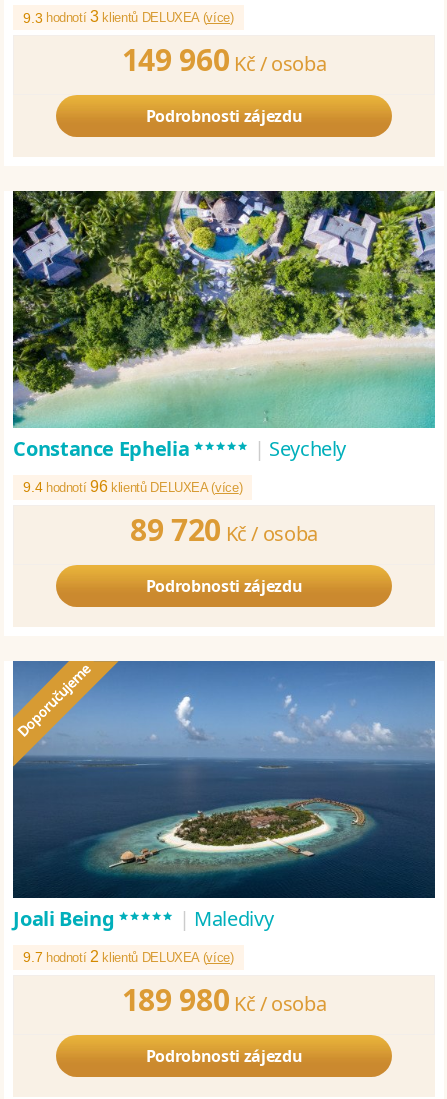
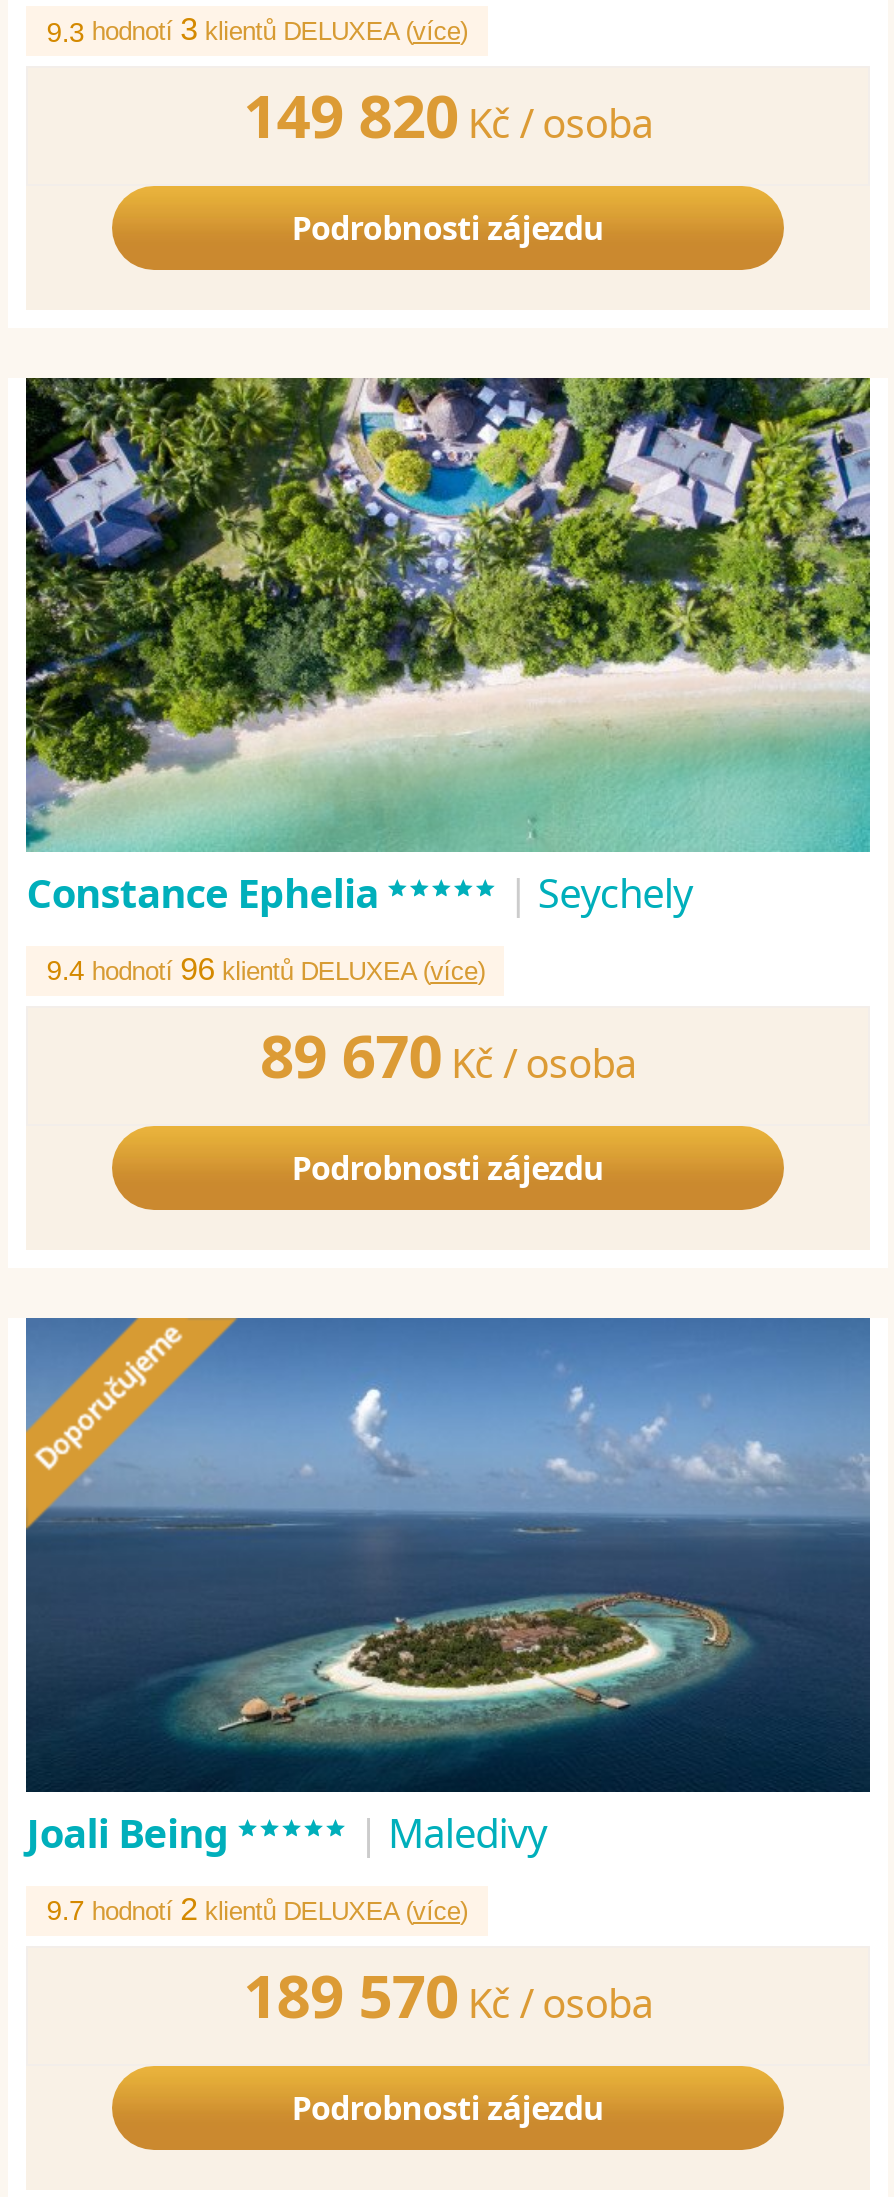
[122,39,326,80] 149 960 Kč /osoba -> [243,75,653,157] 149 820 Kč /osoba
[130,509,318,550] 89 720 Kč /osoba -> [260,1014,636,1096] 89 670 Kč /osoba
[122,979,326,1020] 189 980 Kč /osoba -> [243,1953,653,2035] 189 570 Kč /osoba

